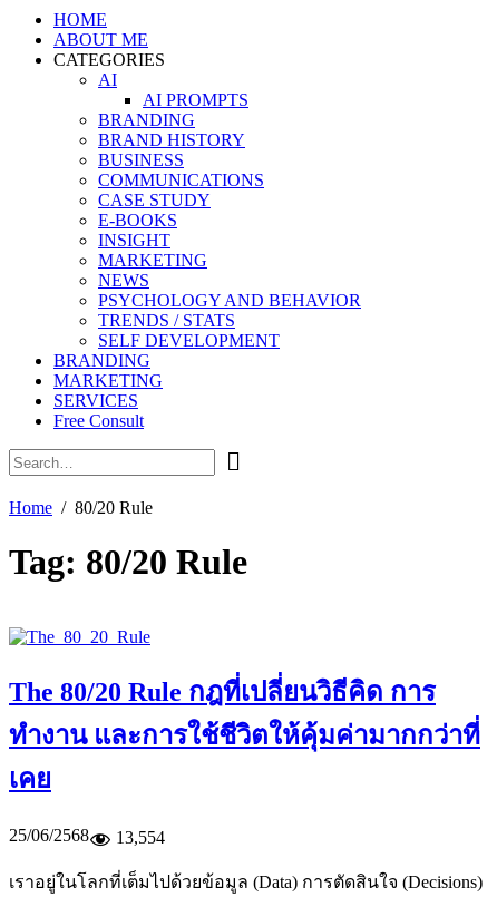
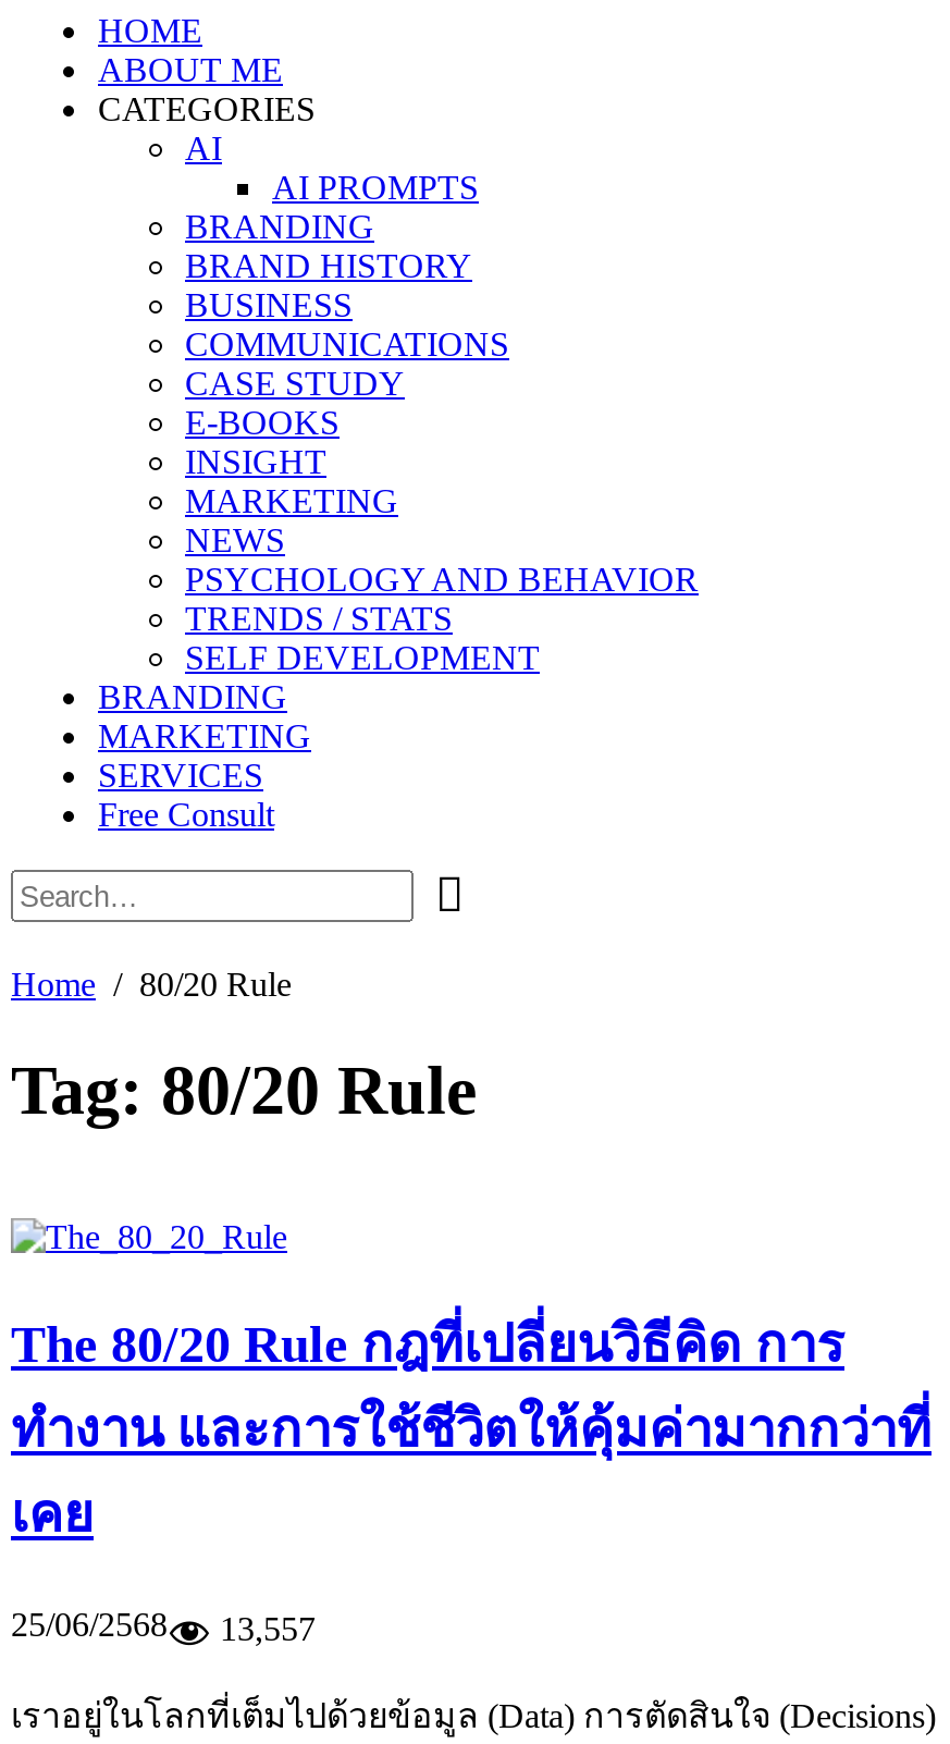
[9,826,165,847] 25/06/2568 13,554 -> [11,1606,316,1646] 25/06/2568 13,557

